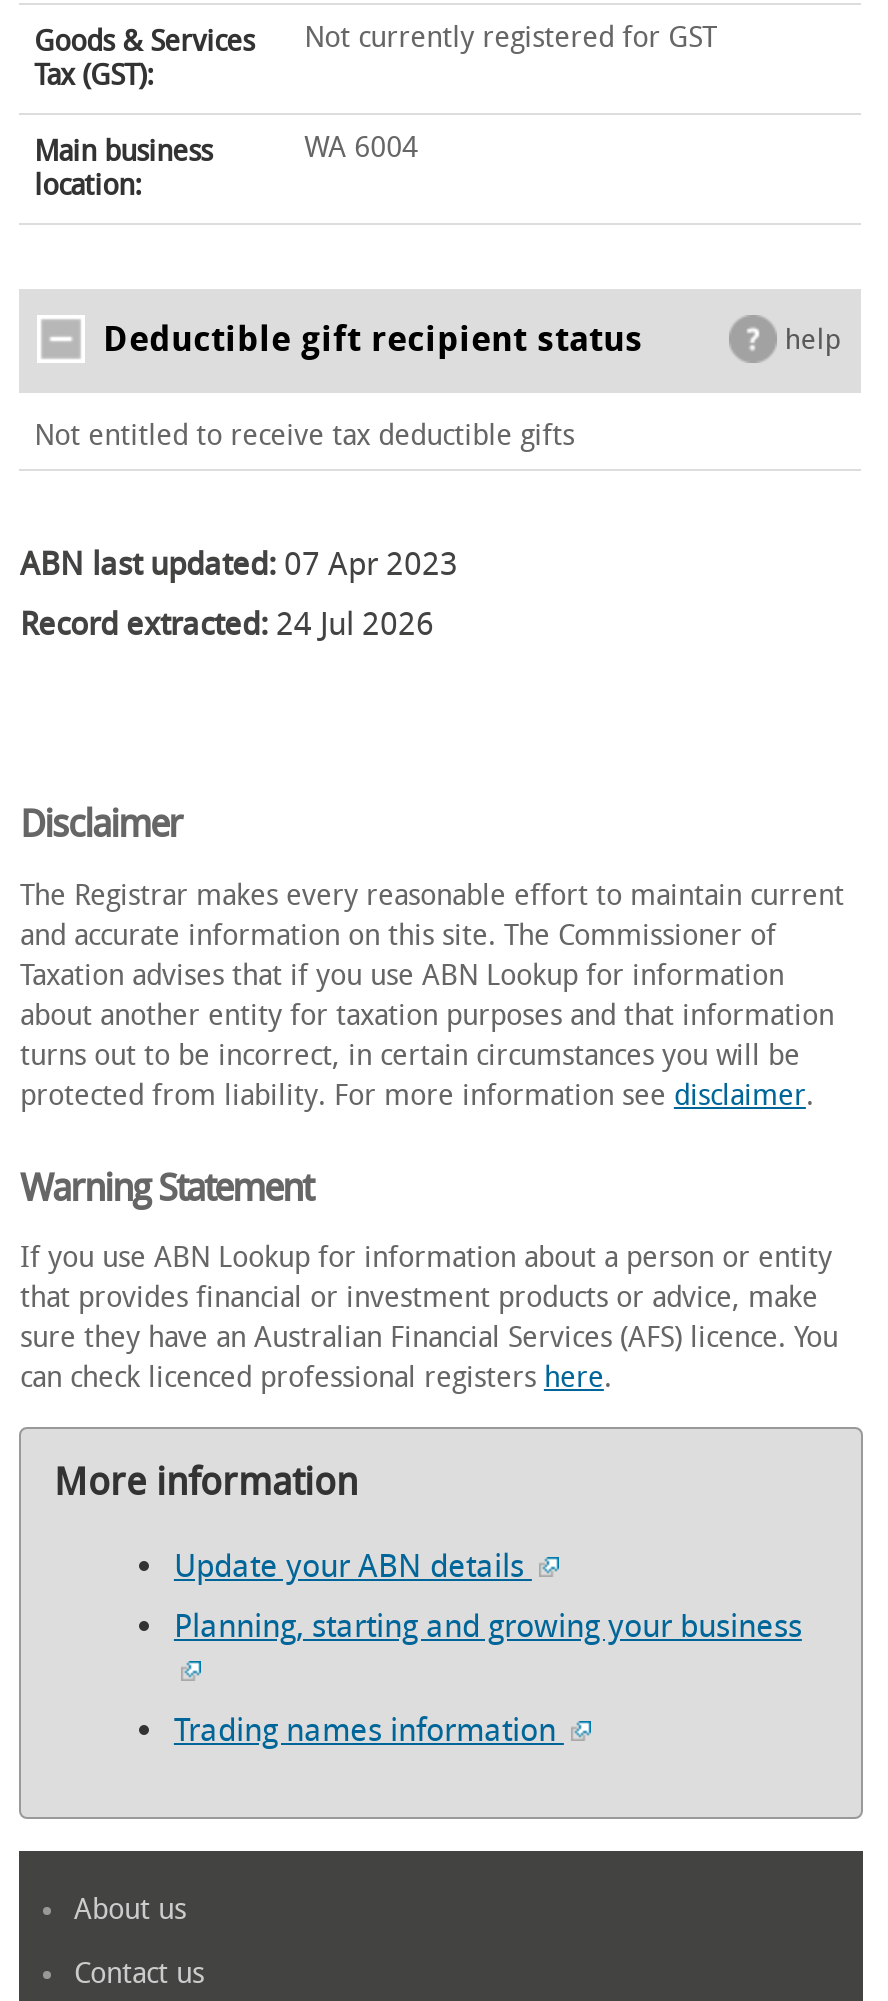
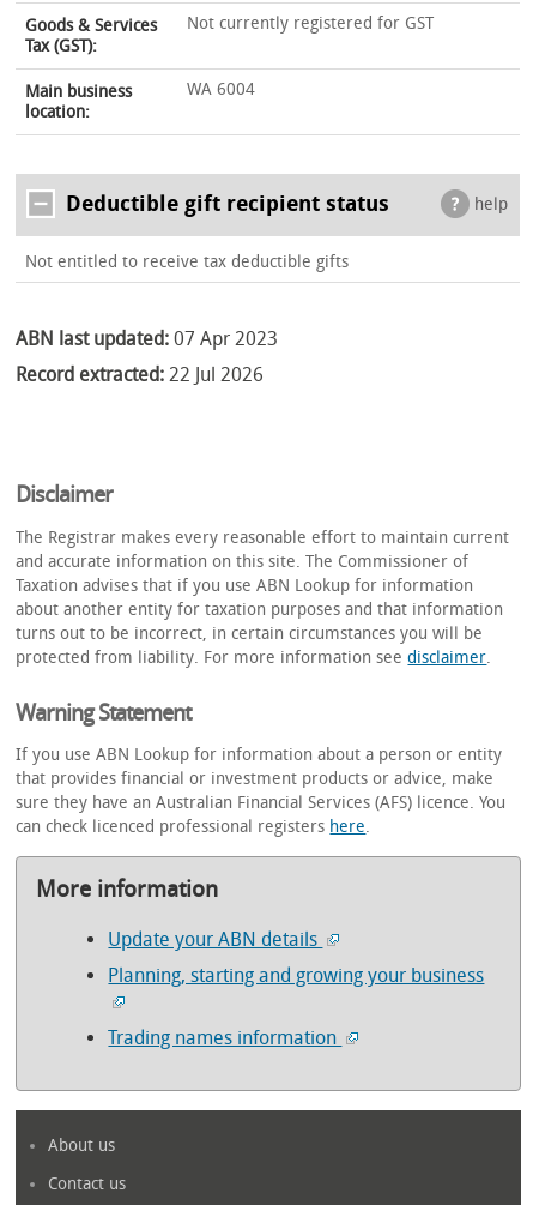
[20,604,434,642] Record extracted: 24 Jul 2026 -> [16,363,264,386] Record extracted: 22 Jul 2026

